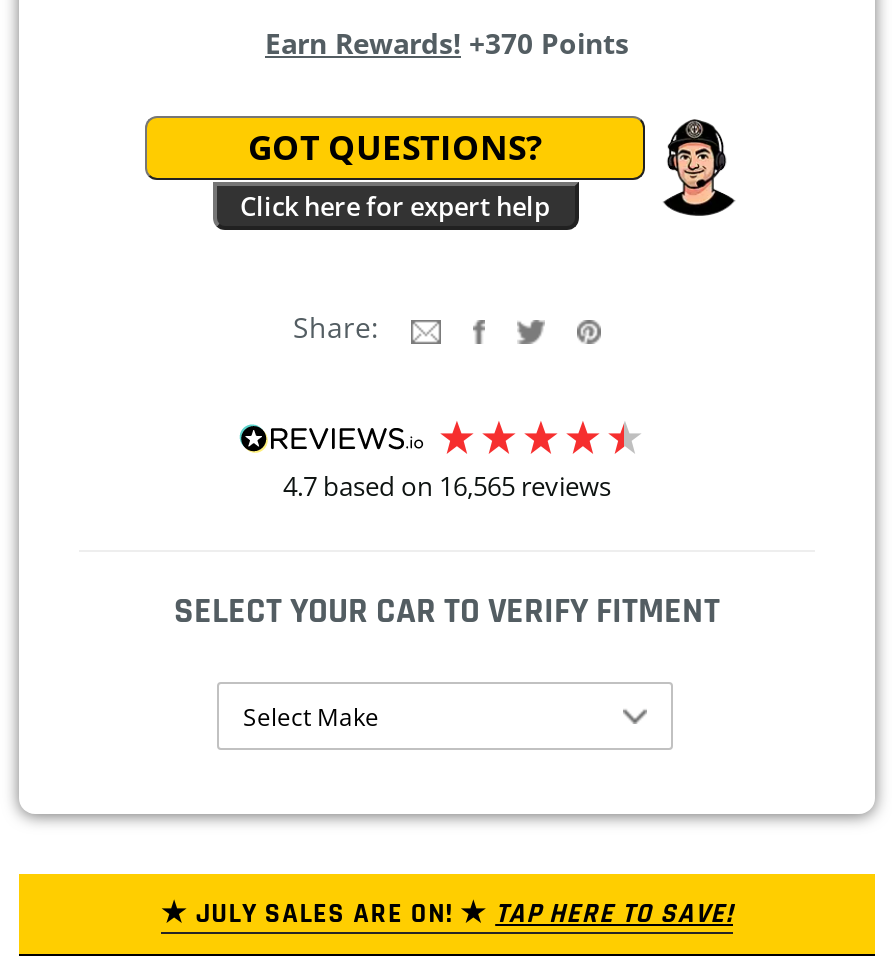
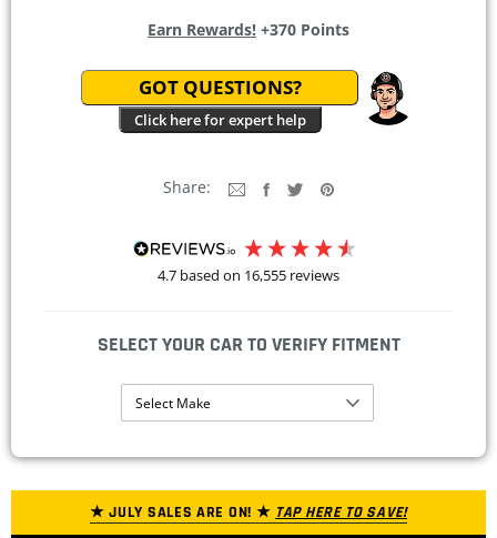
[283,468,611,504] 4.7 based on 16,565 reviews -> [158,265,339,285] 4.7 based on 16,555 reviews

